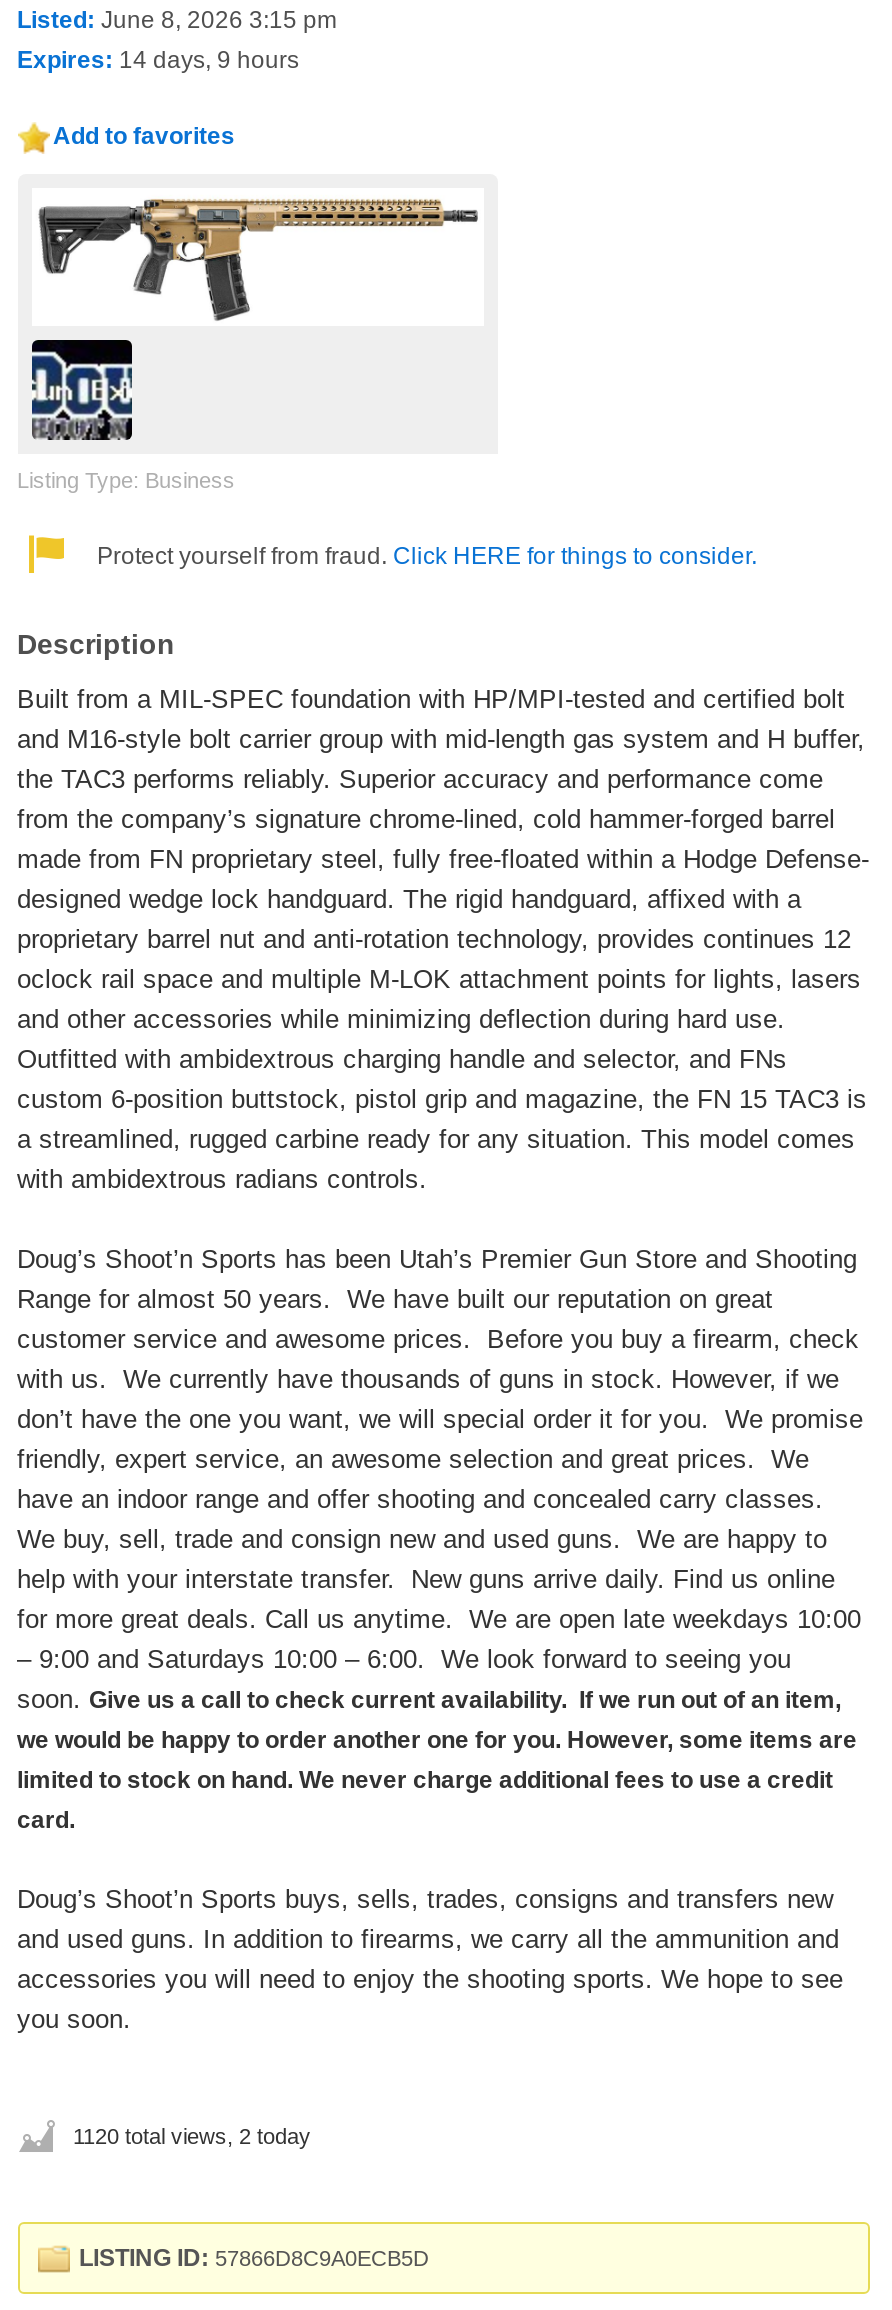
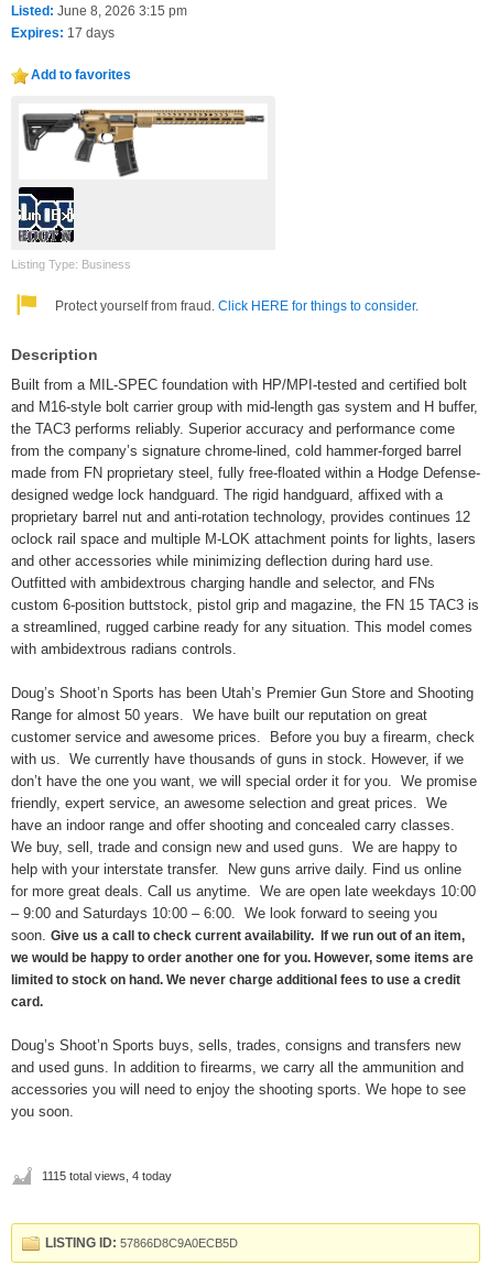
[17,47,299,75] Expires: 14 days, 9 hours -> [10,26,114,41] Expires: 17 days
[67,2124,311,2148] 1120 total views, 2 today -> [38,1169,171,1182] 1115 total views, 4 today

